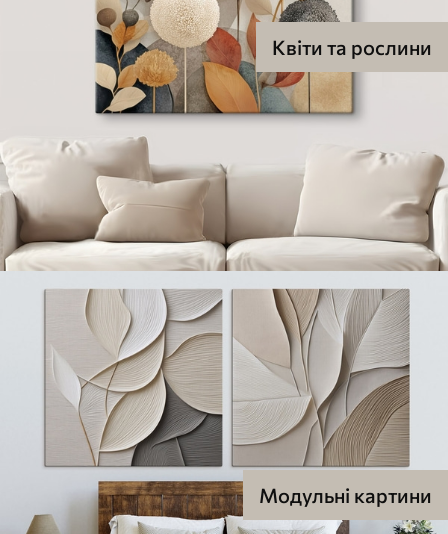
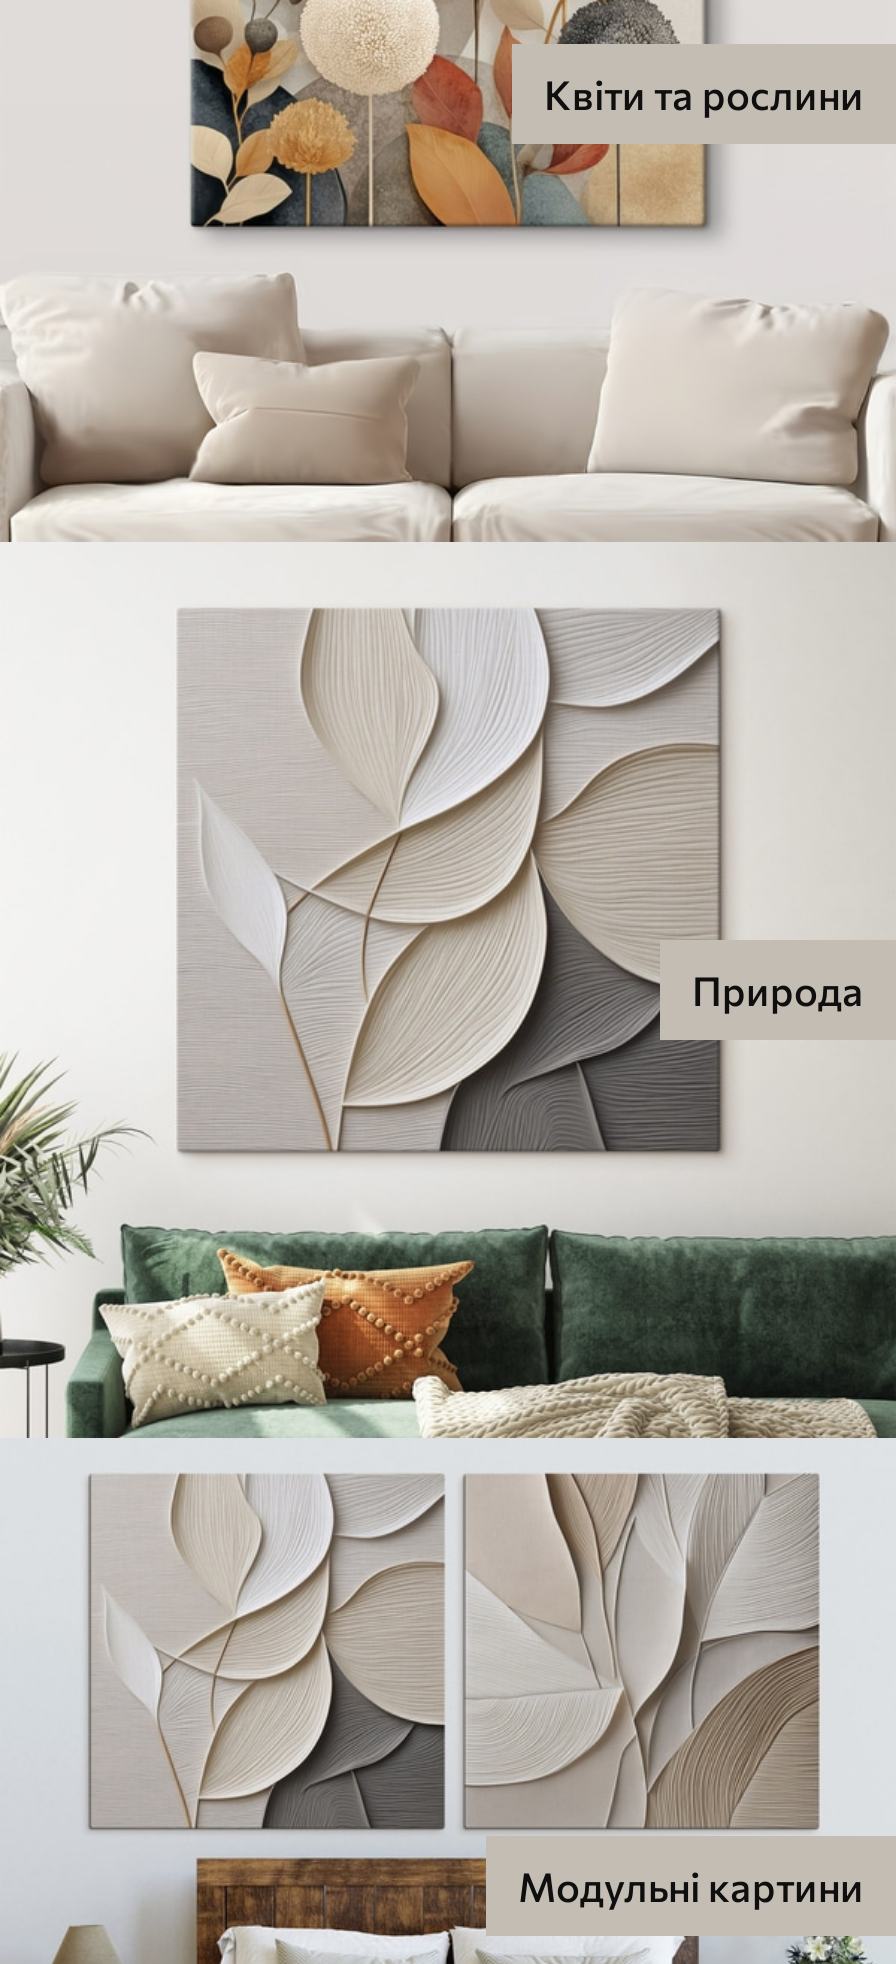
none -> [6,578,890,1440] [image] | Природа

